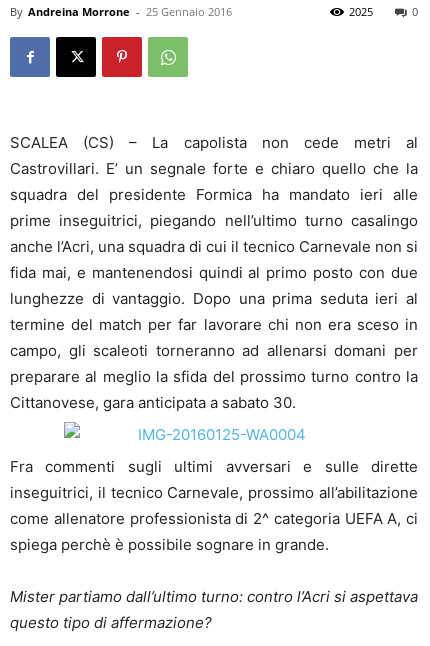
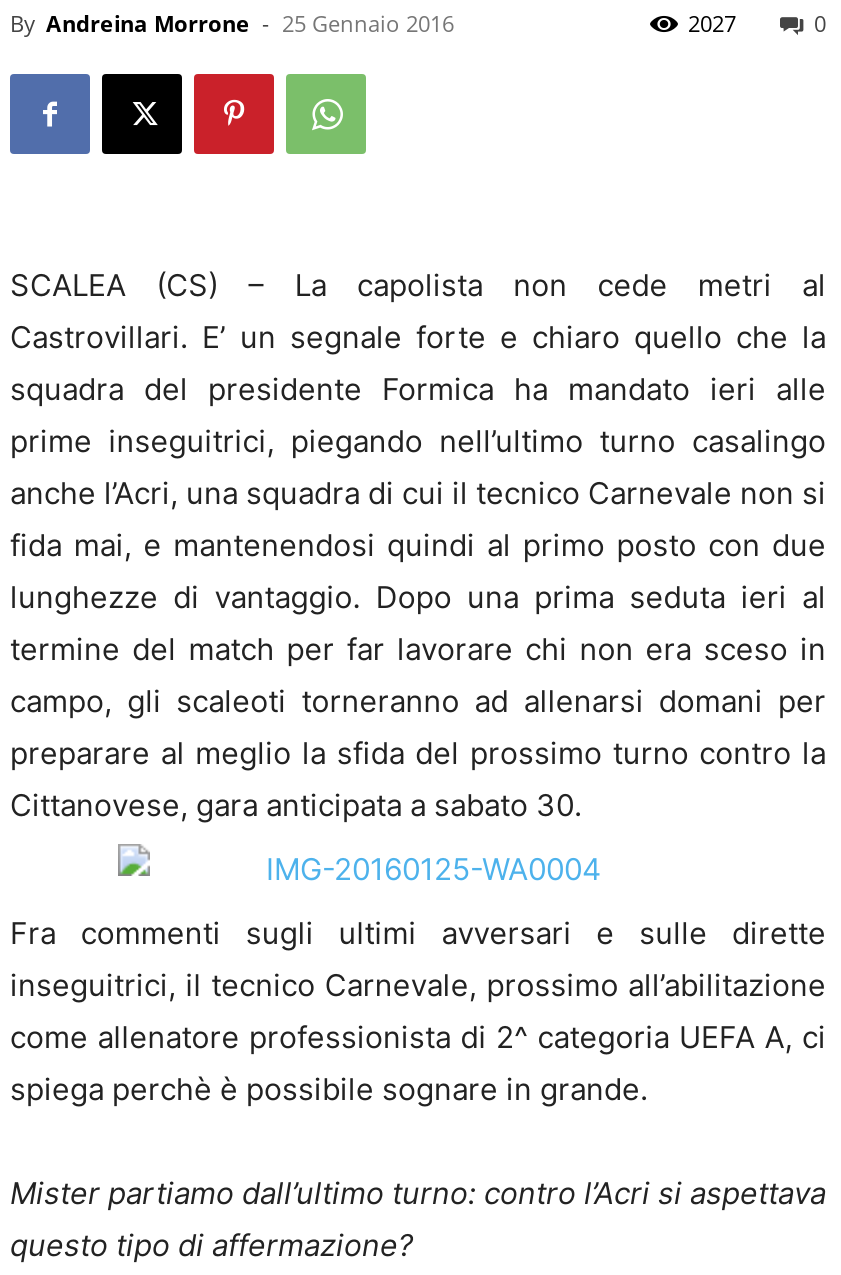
[349,4,373,19] 2025 -> [688,8,736,38] 2027

